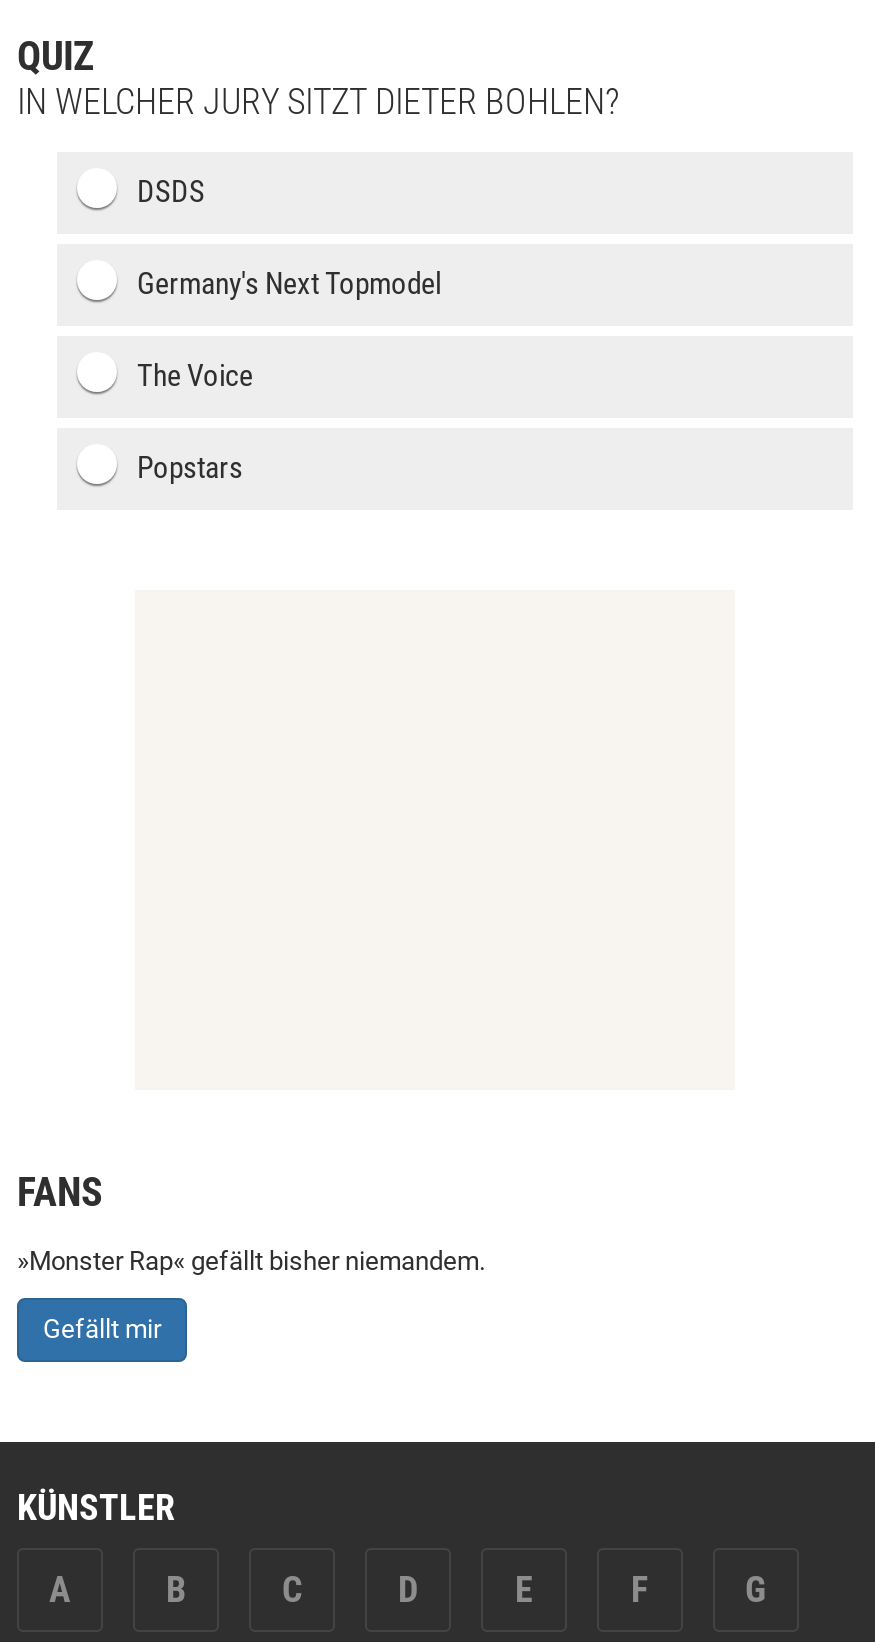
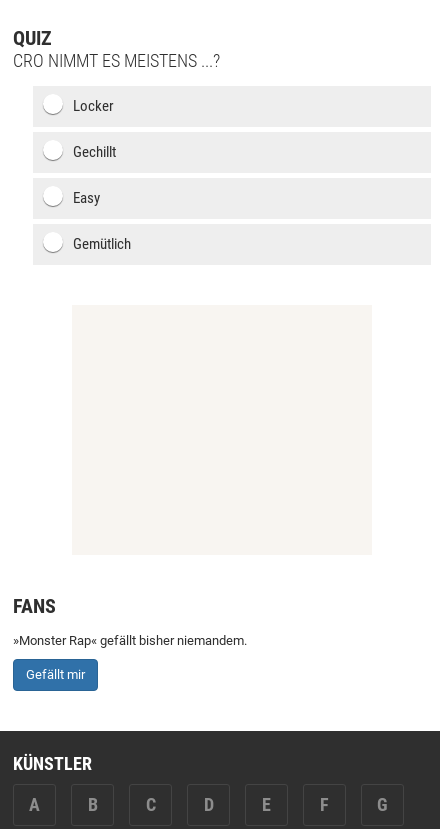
[17,80,619,122] IN WELCHER JURY SITZT DIETER BOHLEN? -> [13,50,220,71] CRO NIMMT ES MEISTENS ...?
[137,174,205,210] DSDS -> [73,97,114,115] Locker
[137,266,441,302] Germany's Next Topmodel -> [73,143,116,161] Gechillt
[137,358,253,394] The Voice -> [73,189,100,207] Easy
[137,450,243,486] Popstars -> [73,235,131,253] Gemütlich

